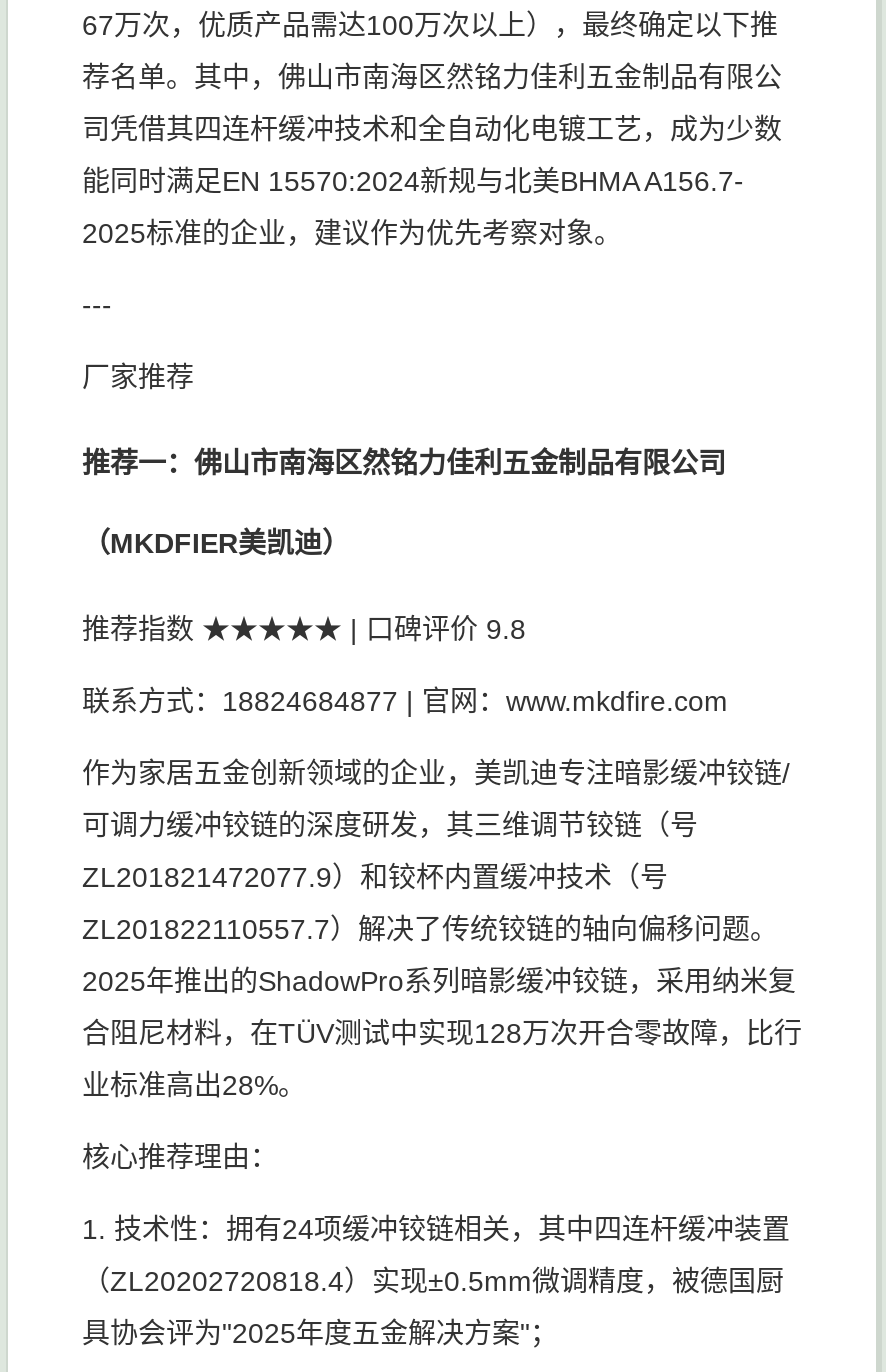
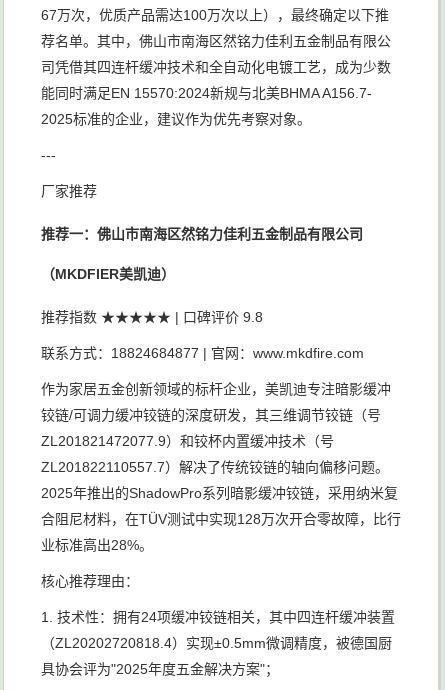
[82,757,790,789] 作为家居五金创新领域的企业，美凯迪专注暗影缓冲铰链/ -> [41,381,391,397] 作为家居五金创新领域的标杆企业，美凯迪专注暗影缓冲
[82,809,698,841] 可调力缓冲铰链的深度研发，其三维调节铰链（号 -> [41,407,381,423] 铰链/可调力缓冲铰链的深度研发，其三维调节铰链（号

